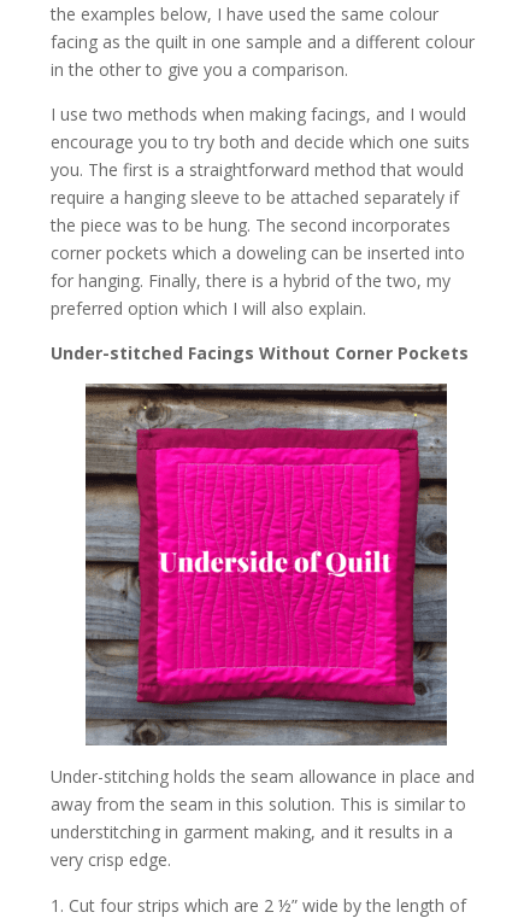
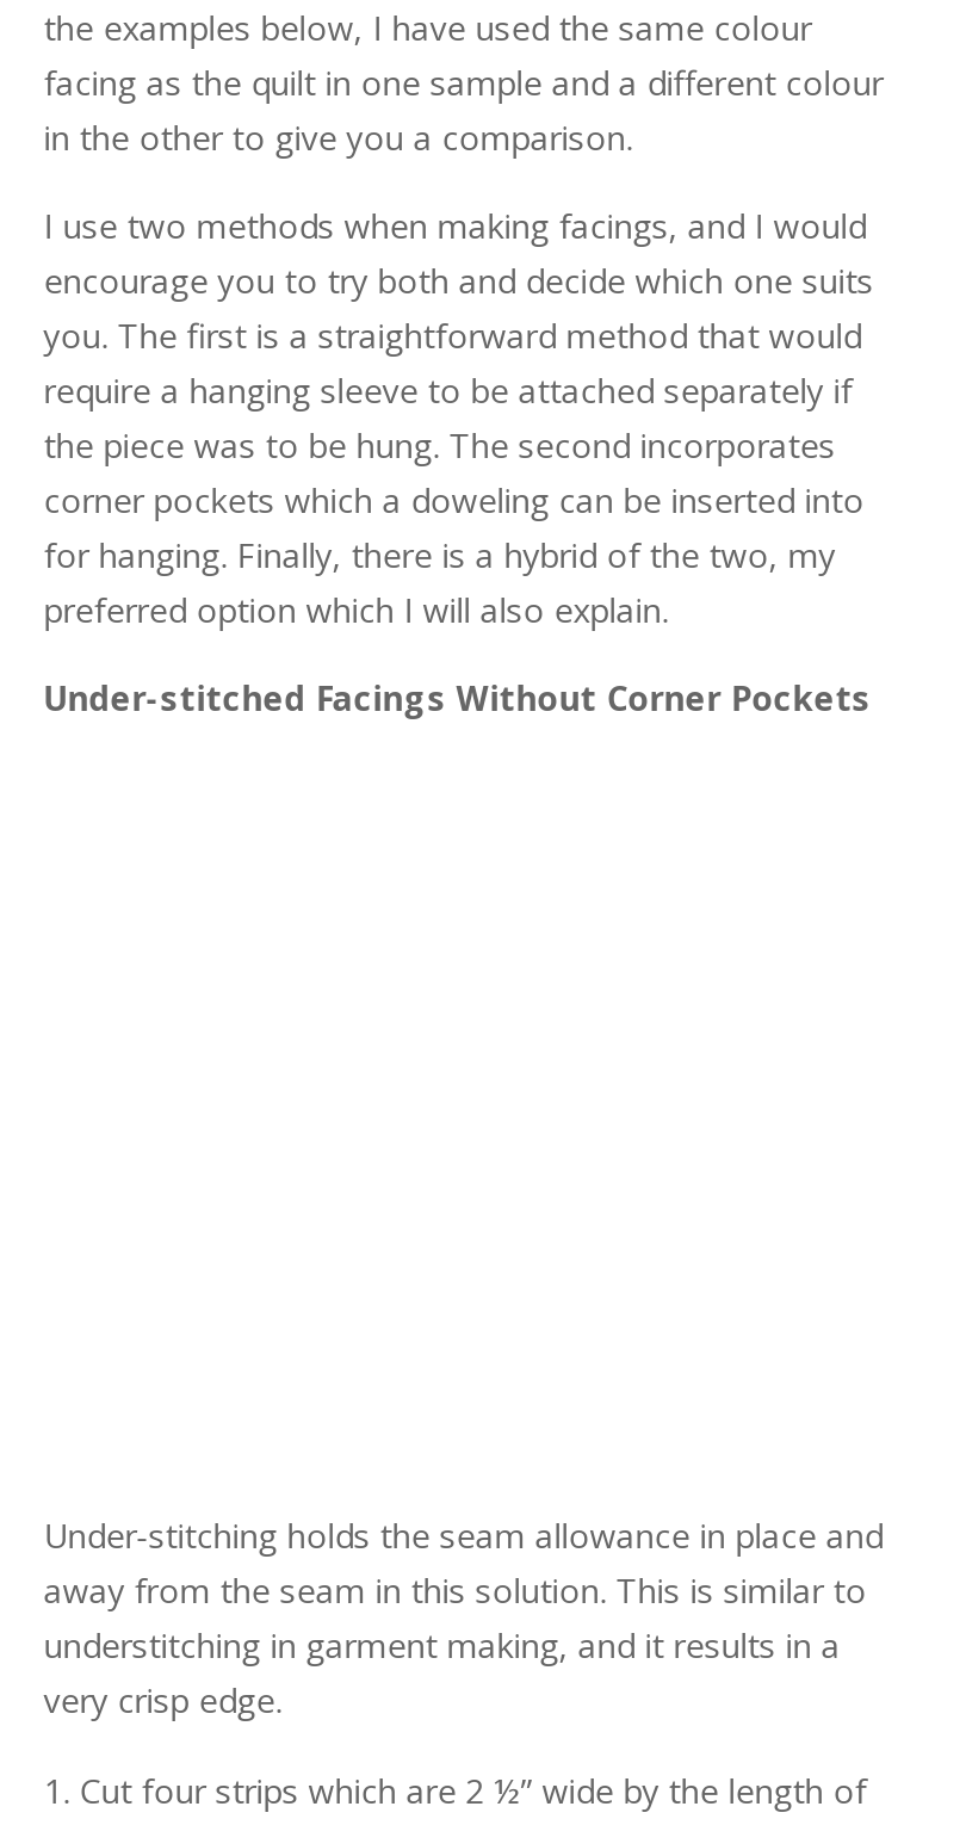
[84,382,448,747] [image] -> none

